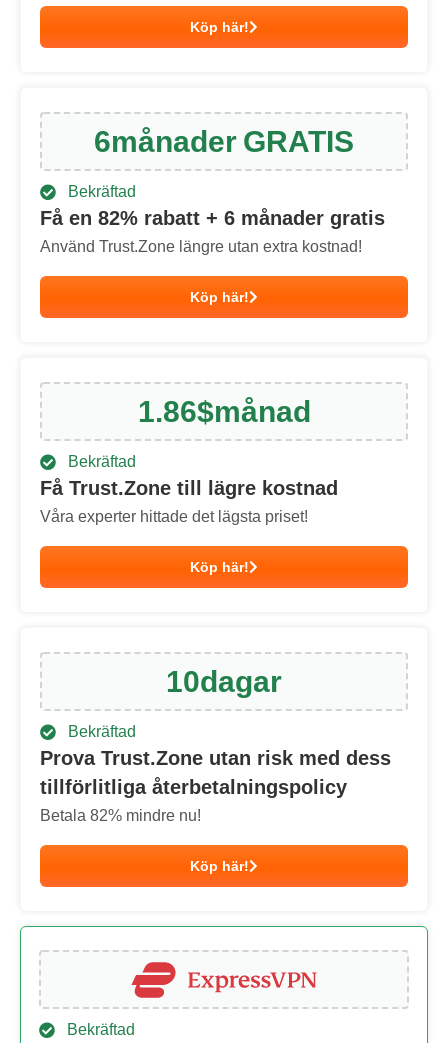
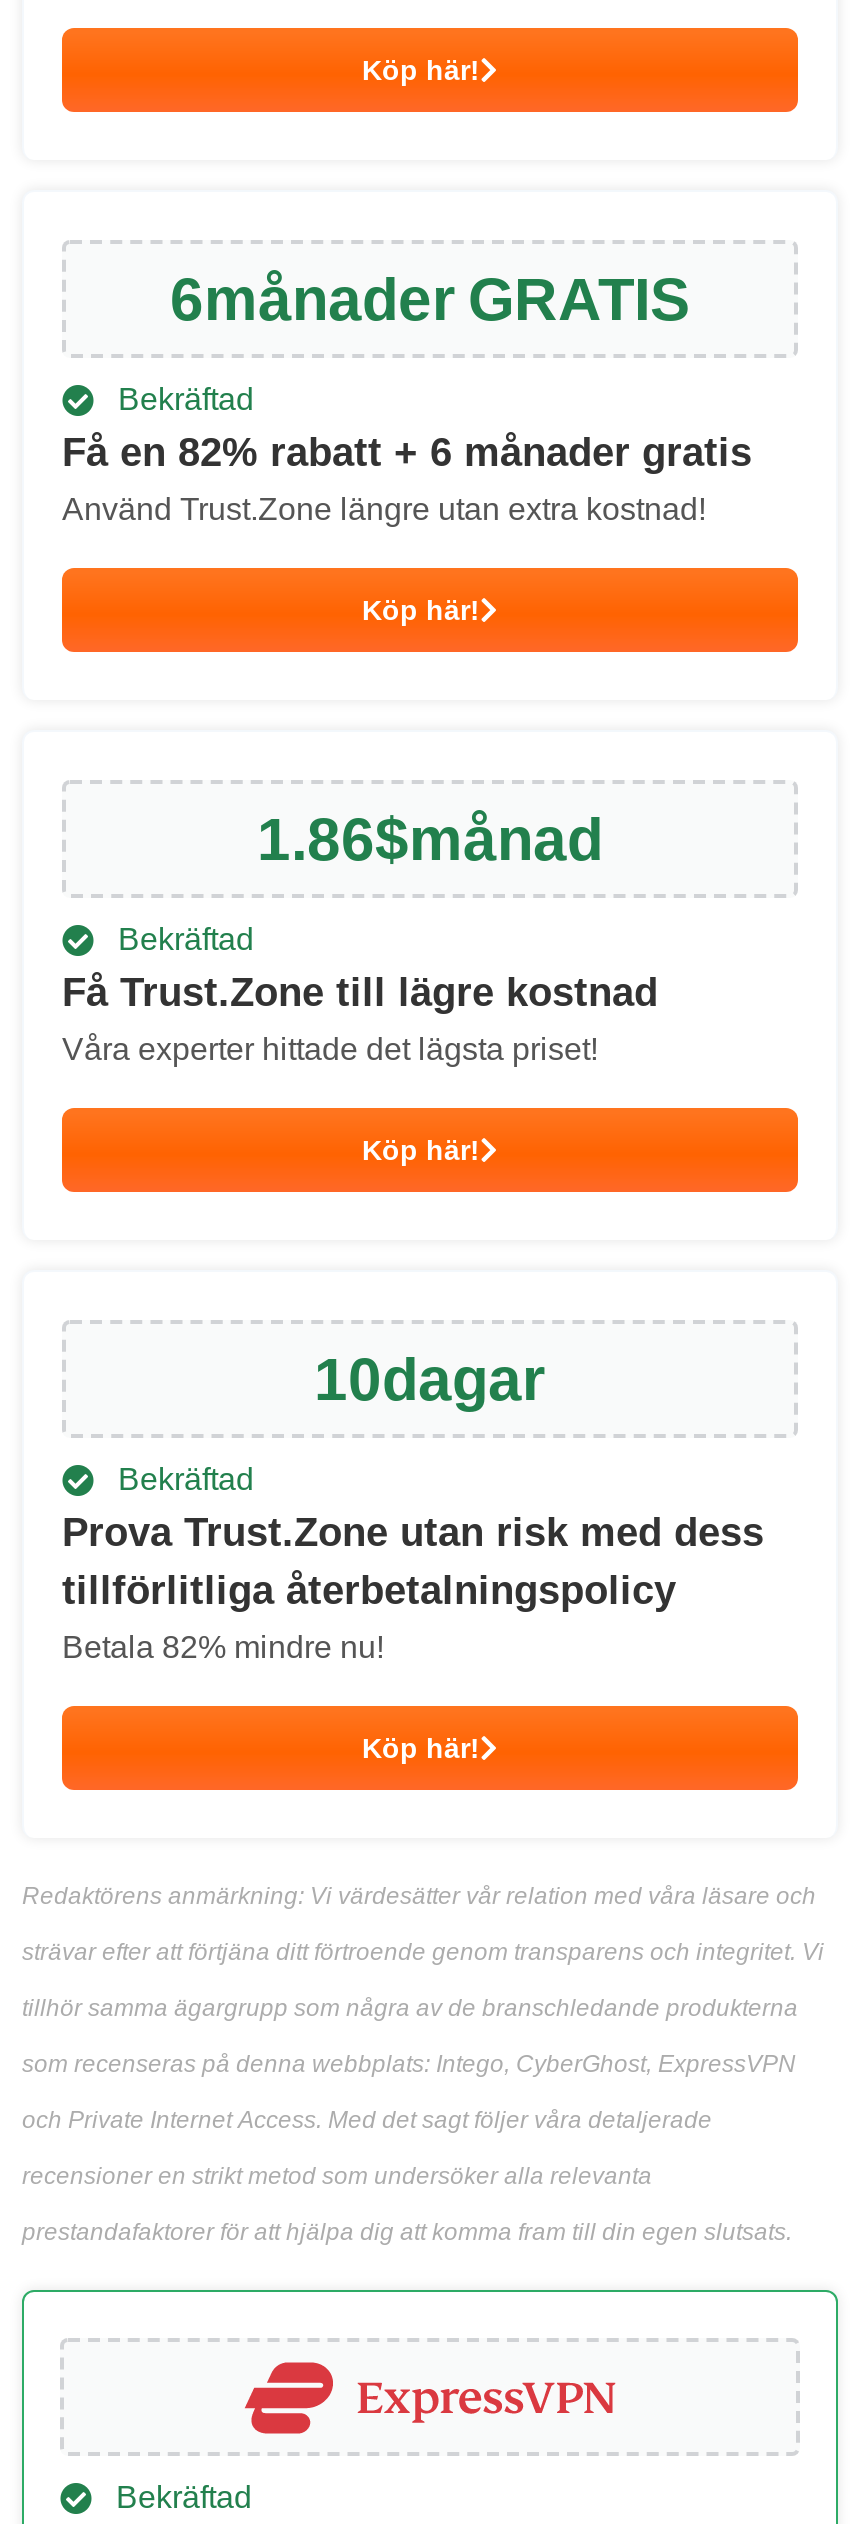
none -> [22,1882,824,2246] Redaktörens anmärkning: Vi värdesätter vår relation med våra läsare och | strävar efter att förtjäna ditt förtroende genom transparens och integritet. Vi | tillhör samma ägargrupp som några av de branschledande produkterna | som recenseras på denna webbplats: Intego, CyberGhost, ExpressVPN | och Private Internet Access. Med det sagt följer våra detaljerade | recensioner en strikt metod som undersöker alla relevanta | prestandafaktorer för att hjälpa dig att komma fram till din egen slutsats.

